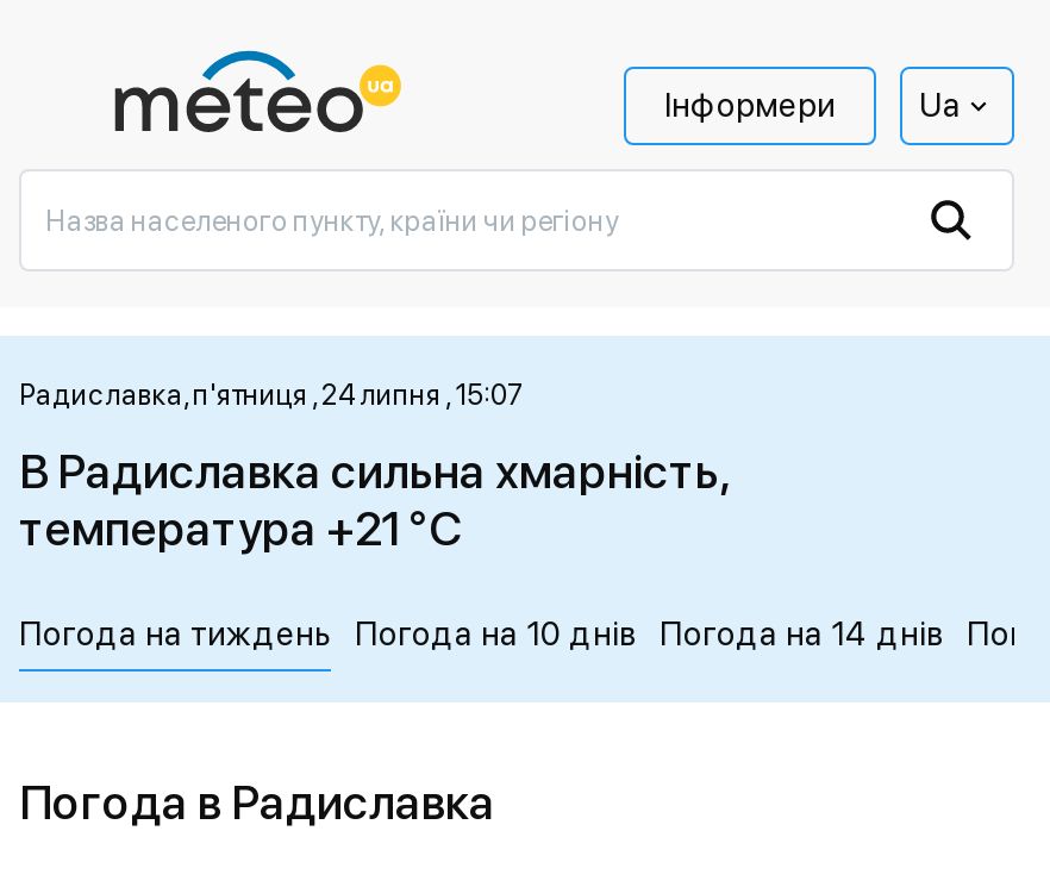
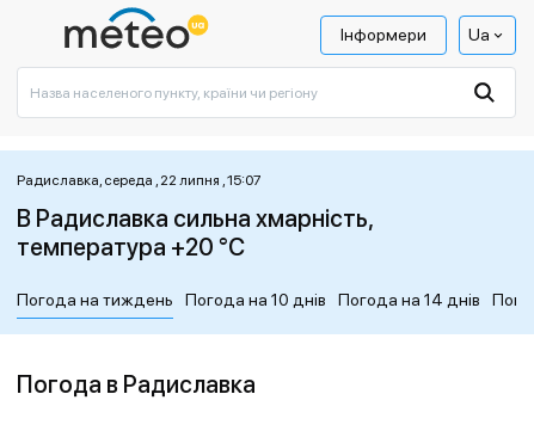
[19,379,524,412] Радиславка, п'ятниця , 24 липня , 15:07 -> [17,172,262,189] Радиславка, середа , 22 липня , 15:07
[19,500,462,557] температура +21 °C -> [17,233,245,261] температура +20 °C

